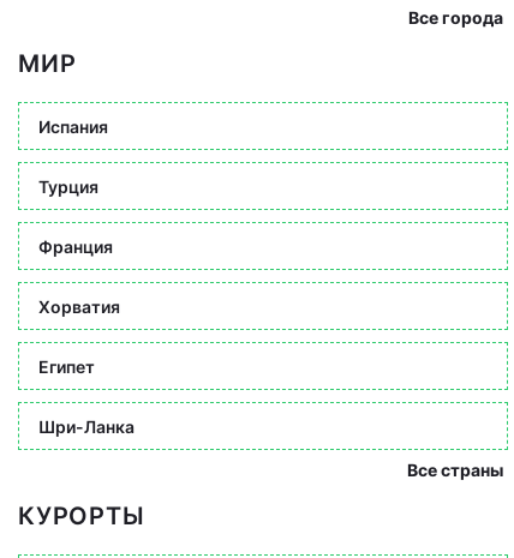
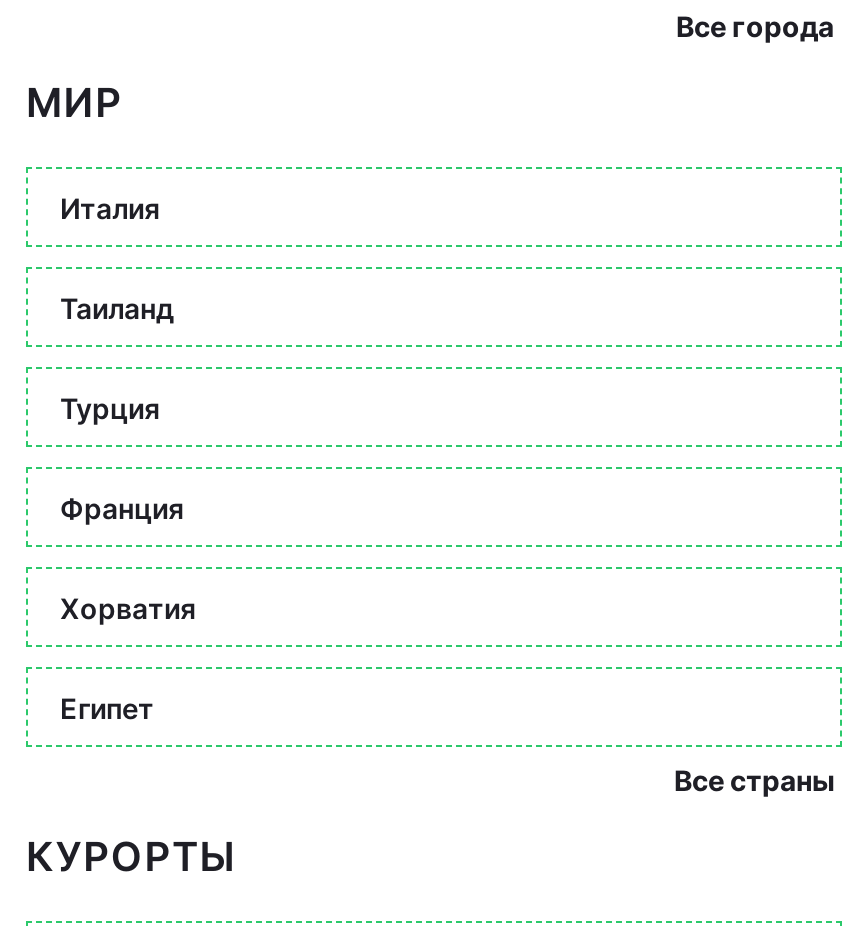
[38,116,108,136] Испания -> [60,190,174,324] Италия | Таиланд
moved [38,176,120,376] -> [60,390,196,724]: Турция | Франция | Хорватия | Египет
[38,416,135,436] Шри-Ланка -> none

